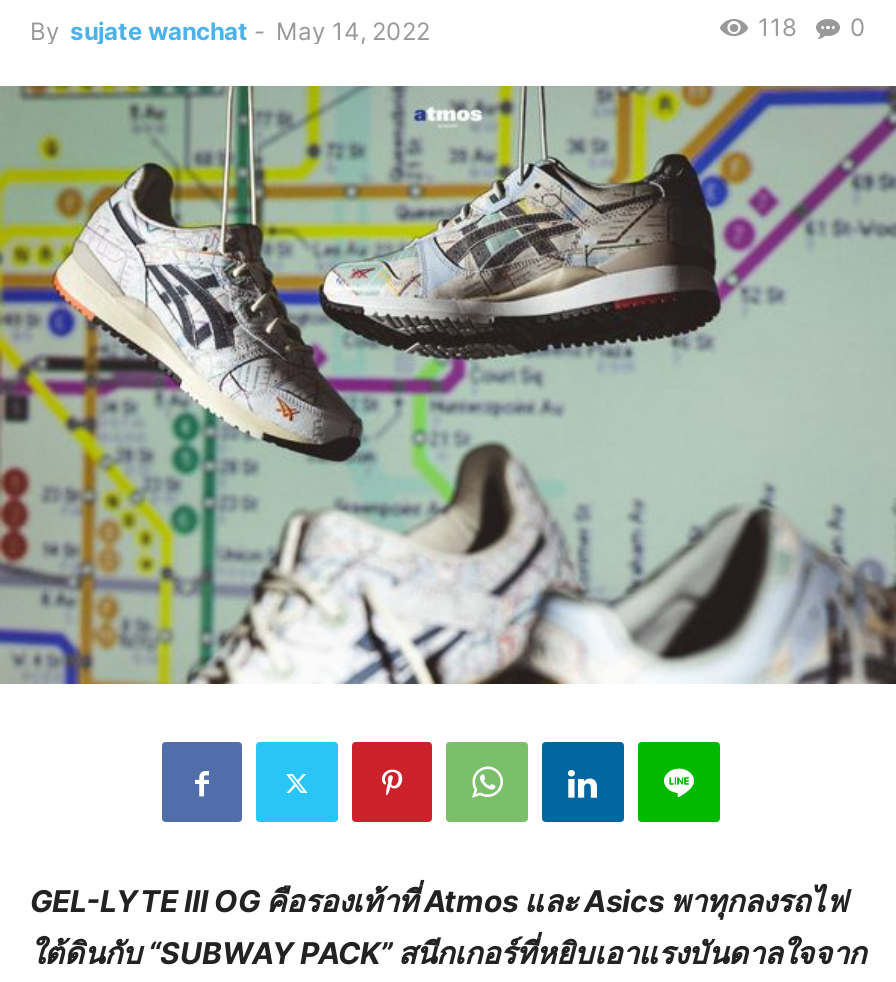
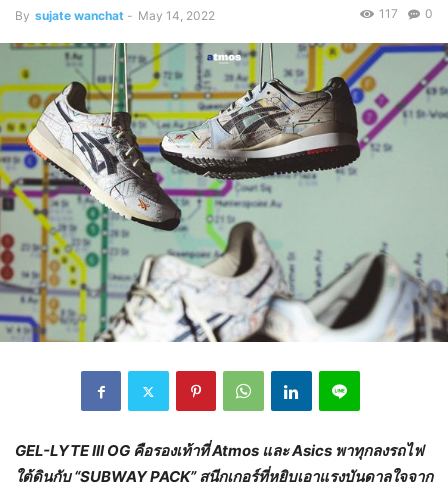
[758,12,866,42] 118 0 -> [379,6,433,21] 117 0

